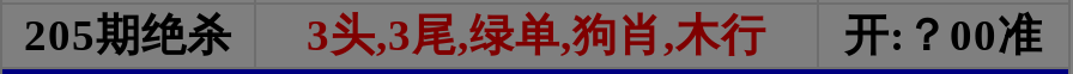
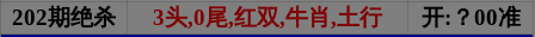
[24,10,232,60] 205期绝杀 -> [12,5,116,30] 202期绝杀
[307,10,766,60] 3头,3尾,绿单,狗肖,木行 -> [153,5,382,30] 3头,0尾,红双,牛肖,土行

